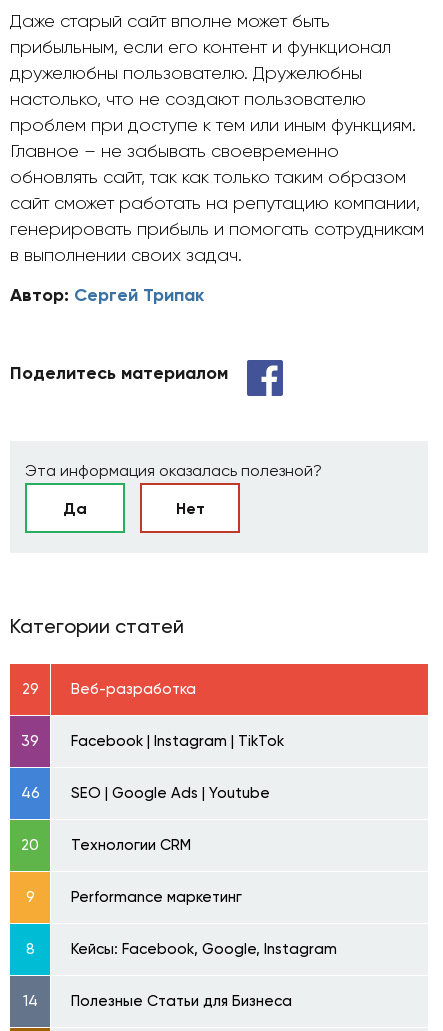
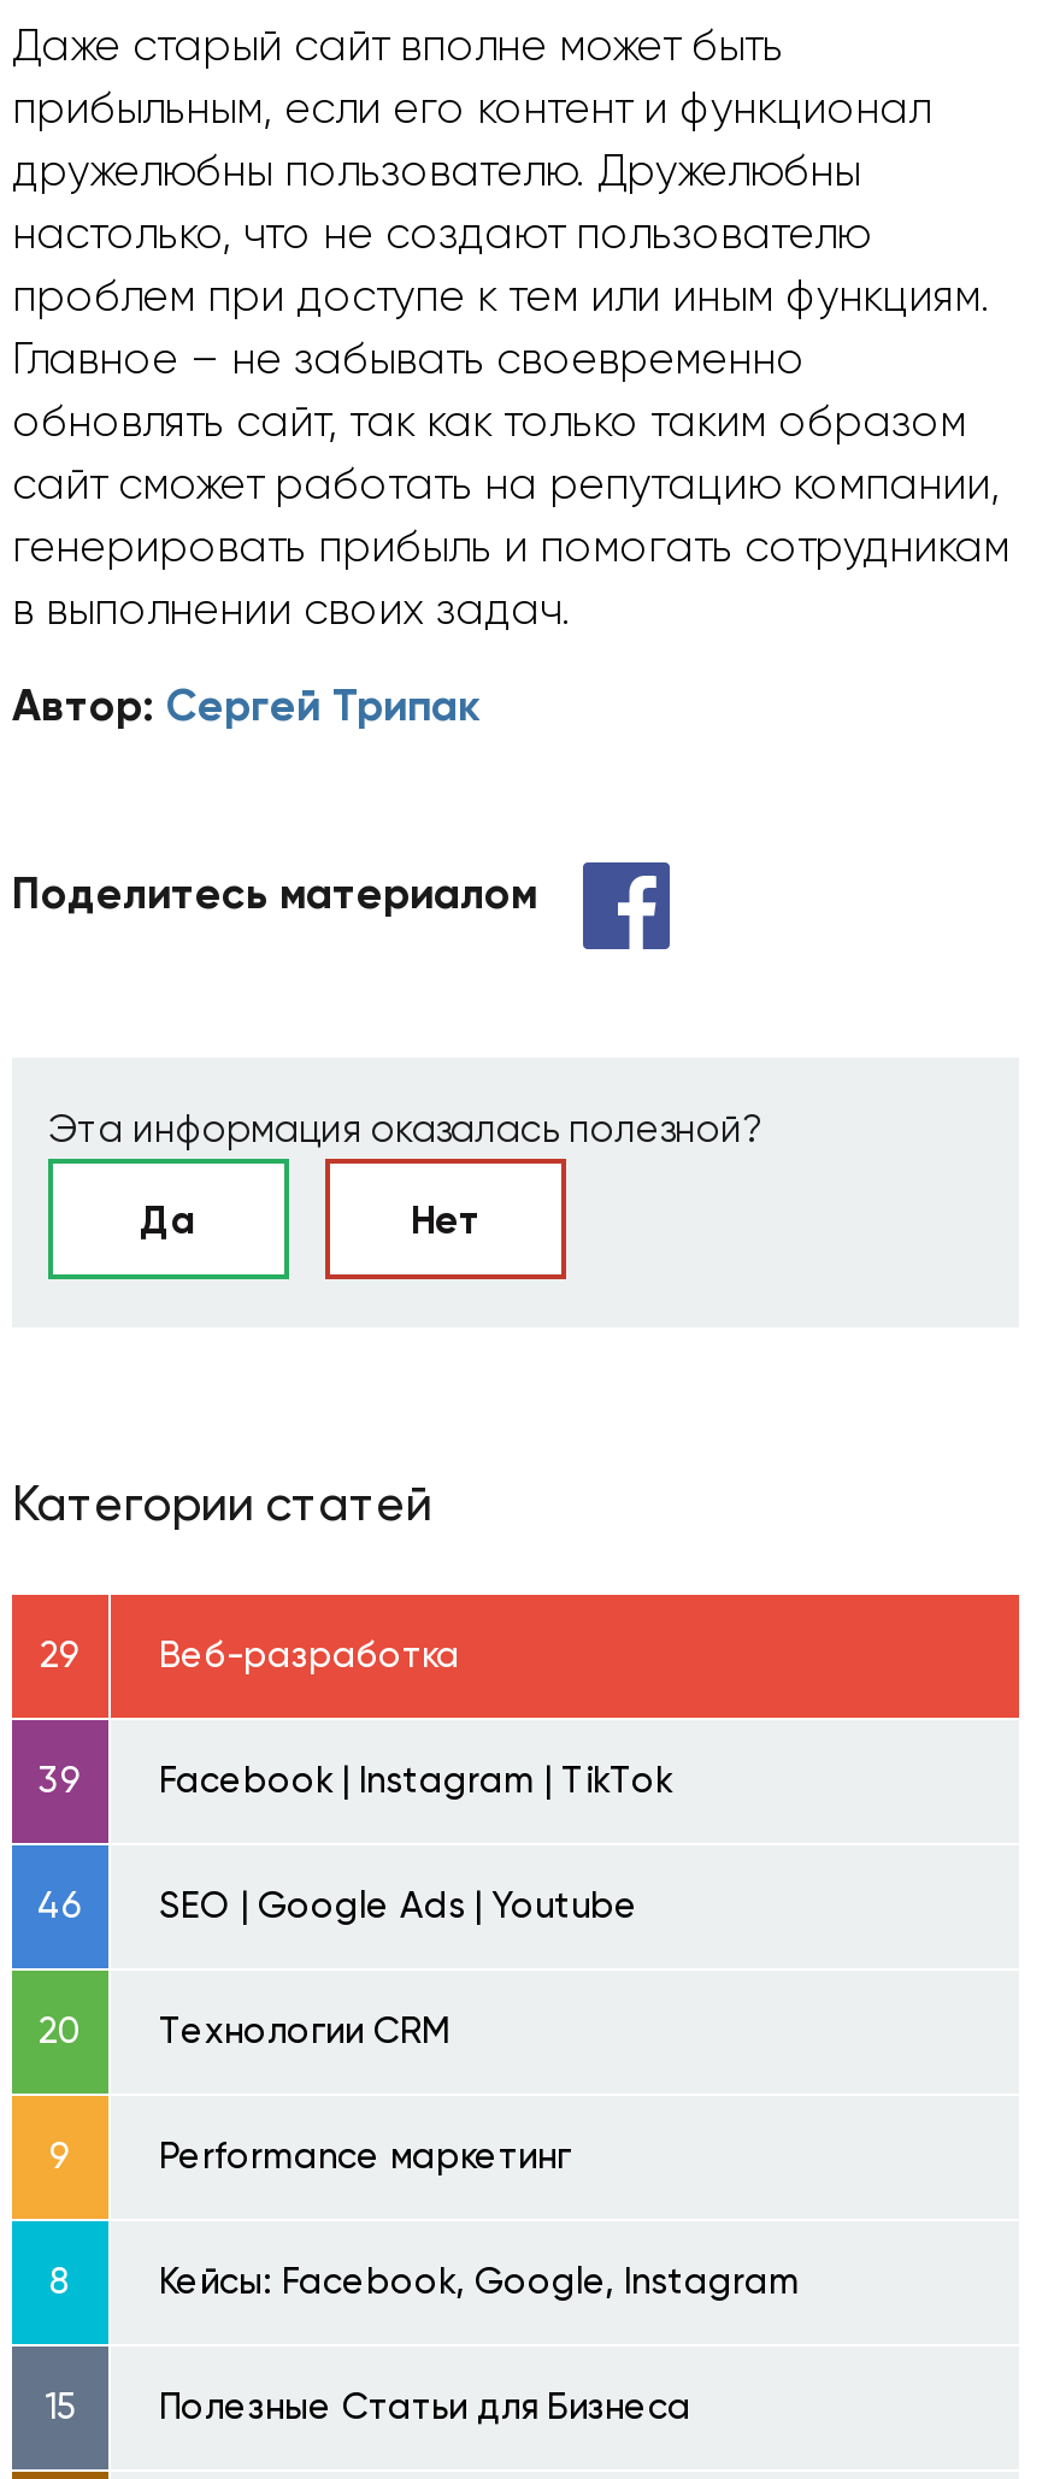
[22,994,37,1009] 14 -> [45,2389,76,2426] 15

